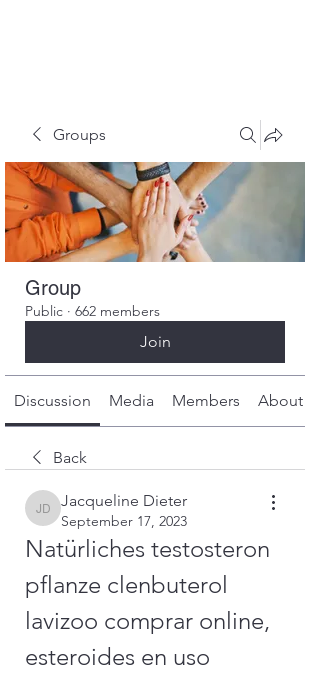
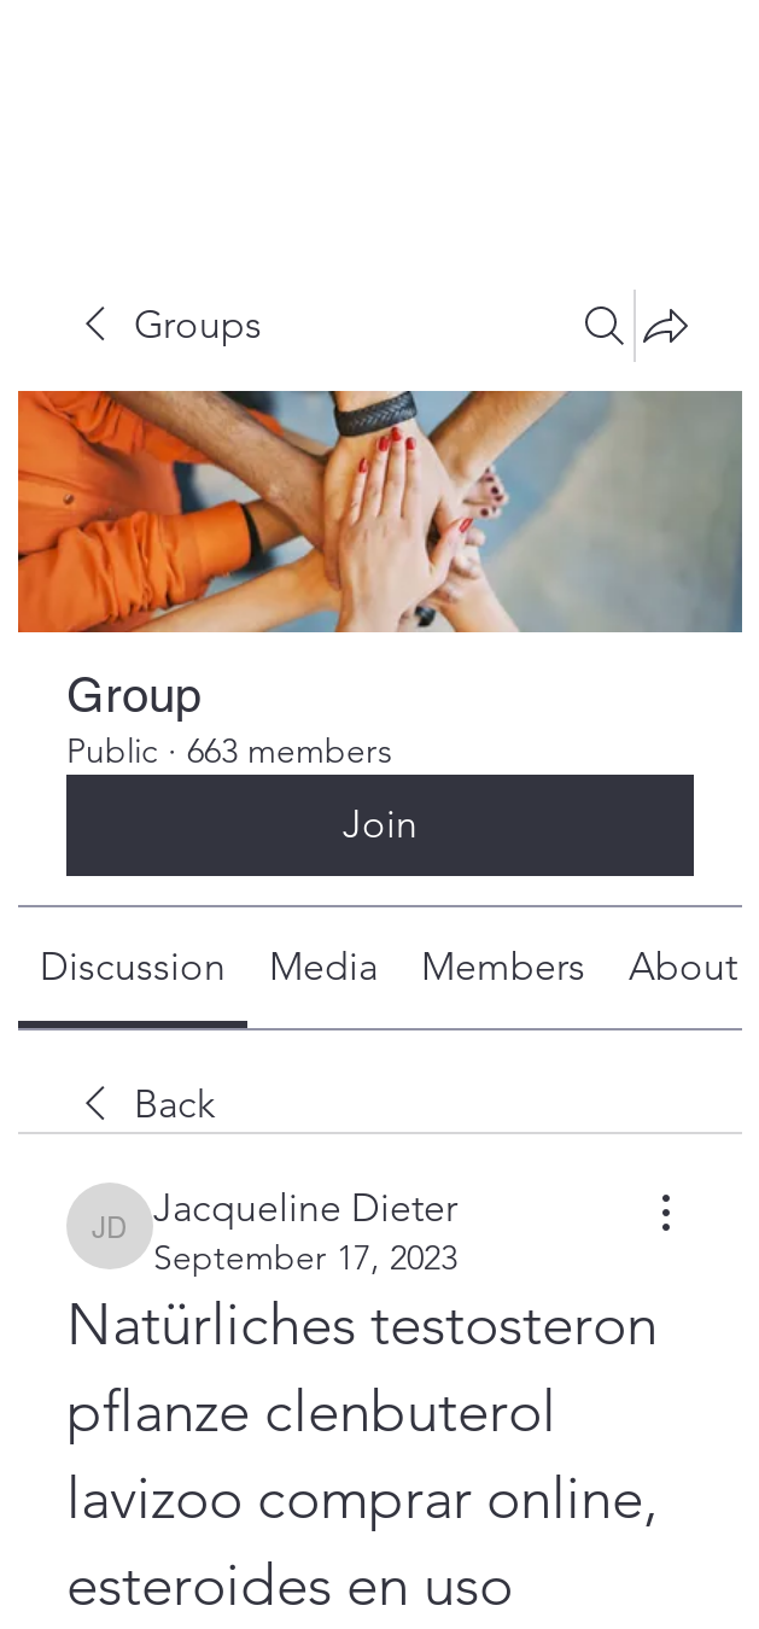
[25,302,160,320] Public · 662 members -> [66,728,392,772] Public · 663 members

